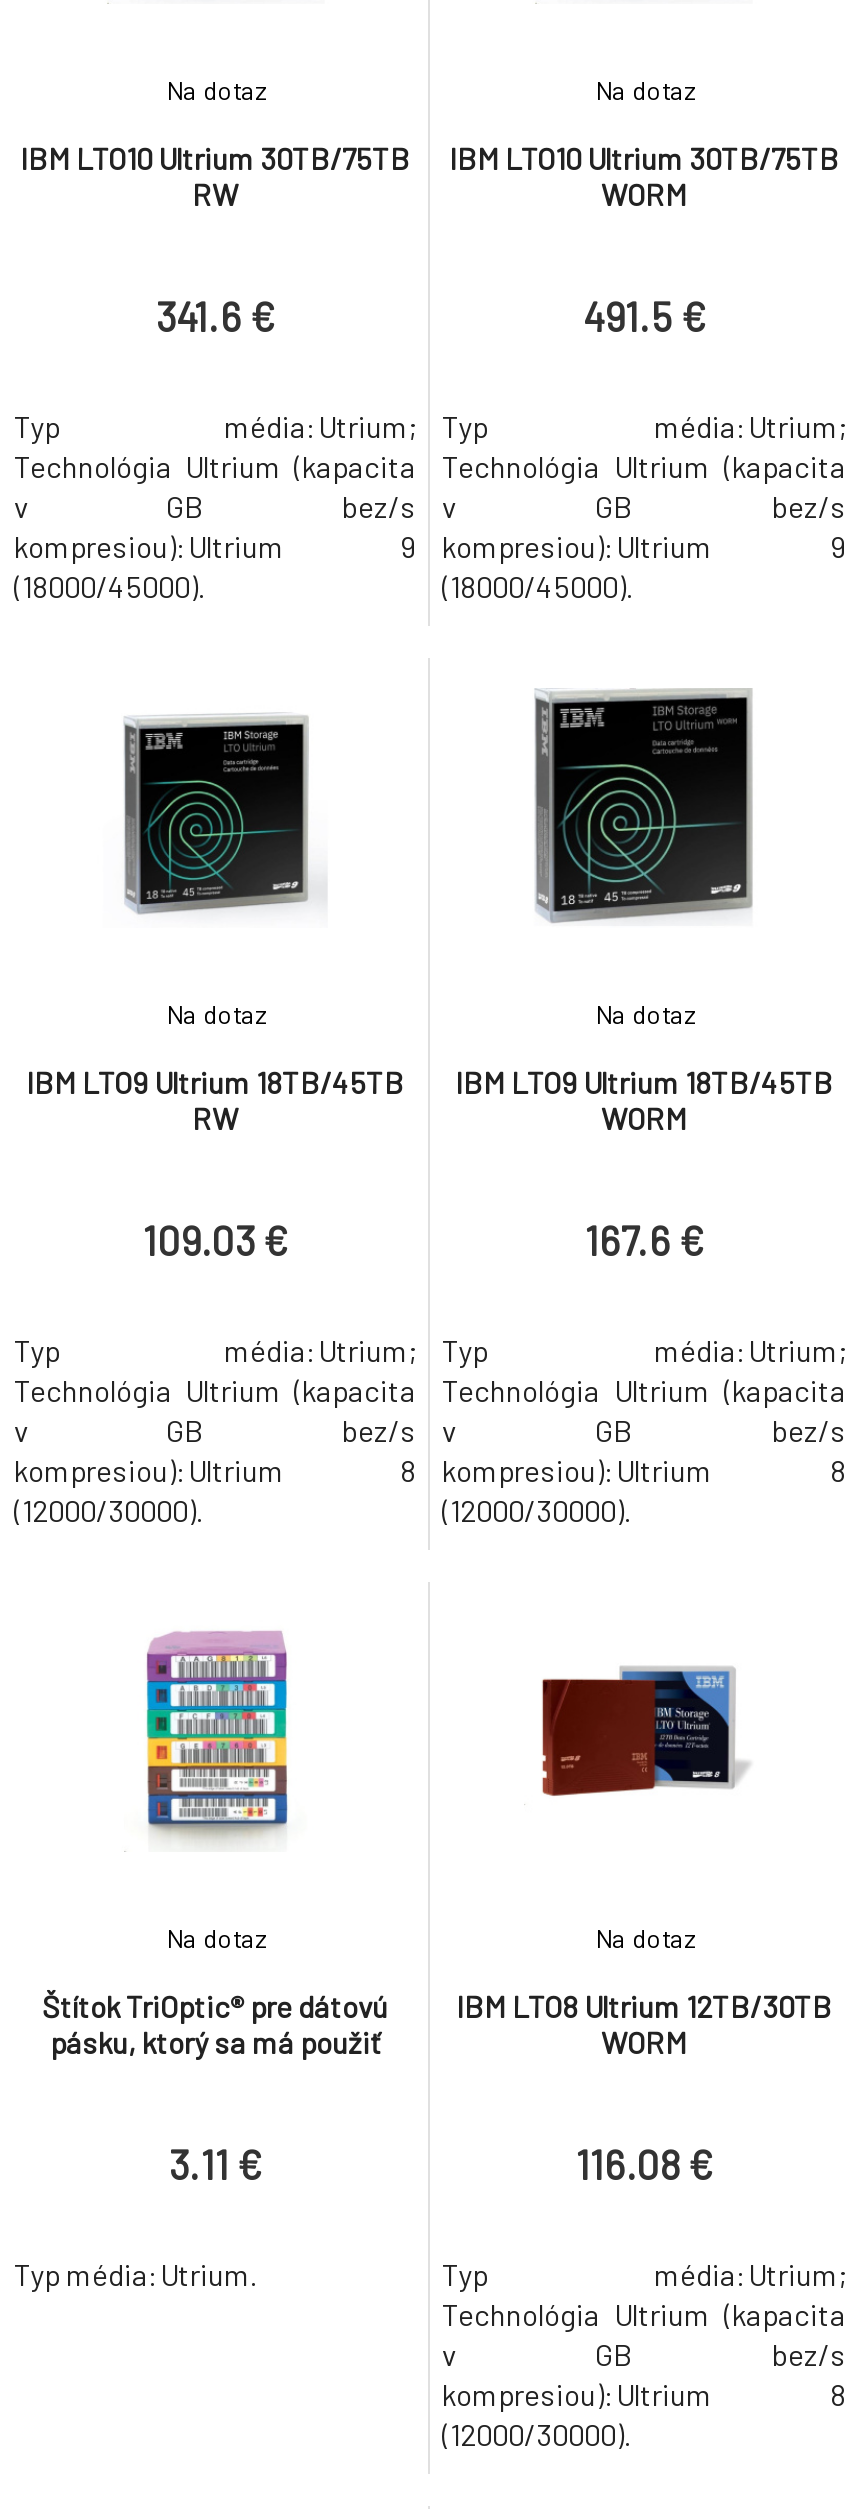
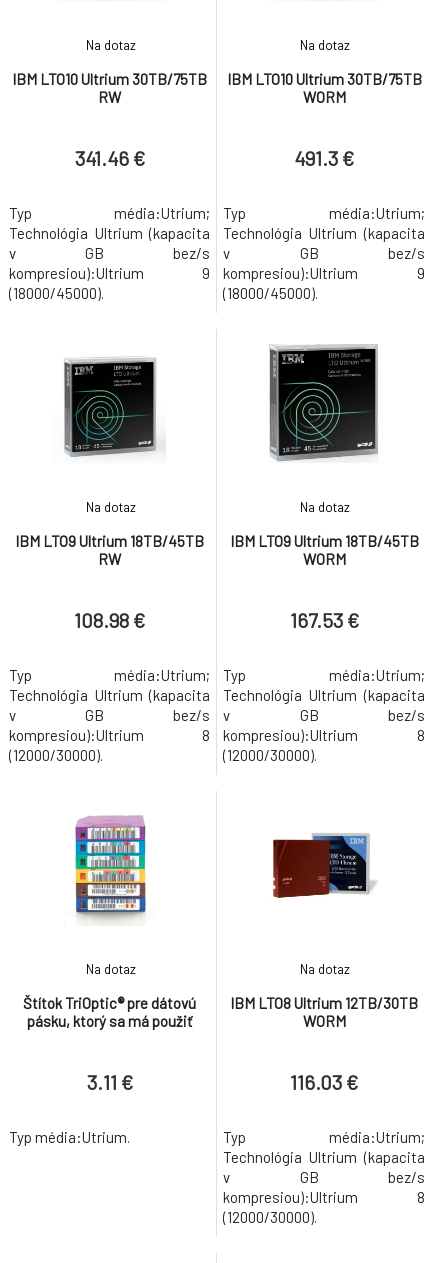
[156,291,274,339] 341.6 € -> [74,145,144,169] 341.46 €
[583,291,705,339] 491.5 € -> [294,145,354,169] 491.3 €
[143,1215,287,1263] 109.03 € -> [74,607,145,631] 108.98 €
[585,1215,703,1263] 167.6 € -> [289,607,358,631] 167.53 €
[576,2139,712,2187] 116.08 € -> [290,1069,358,1093] 116.03 €

